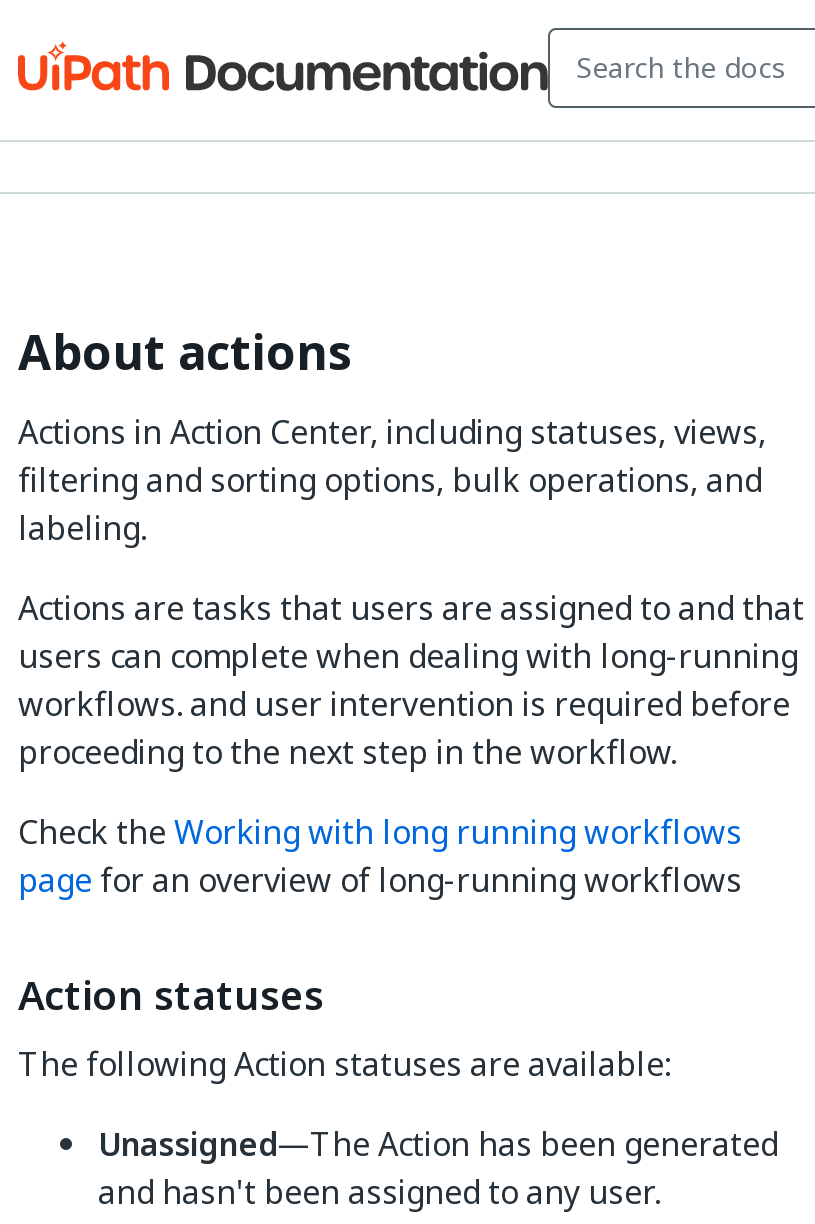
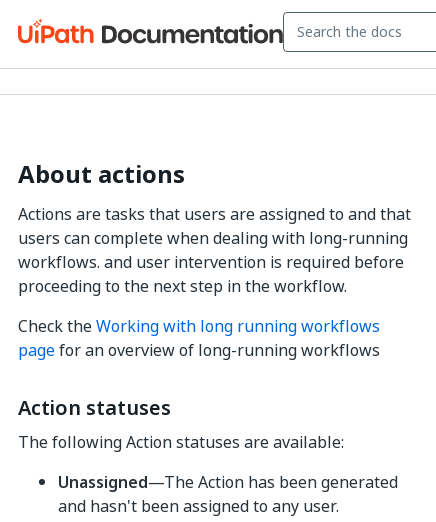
[18,408,766,552] Actions in Action Center, including statuses, views, | filtering and sorting options, bulk operations, and | labeling. -> none

